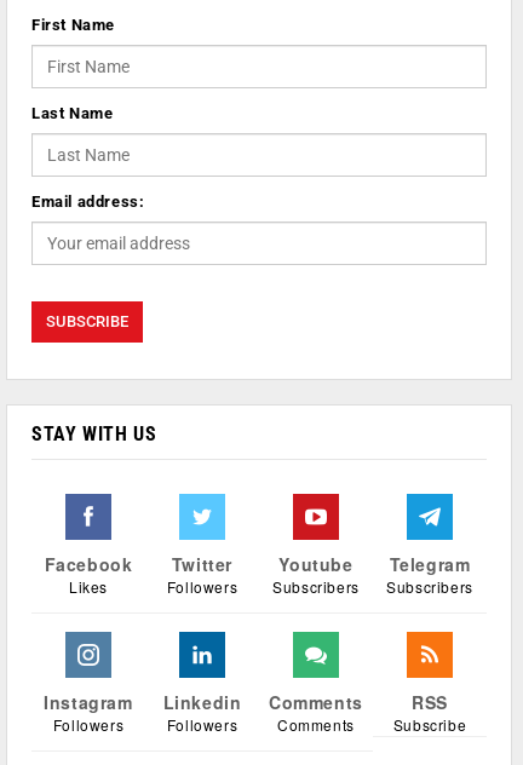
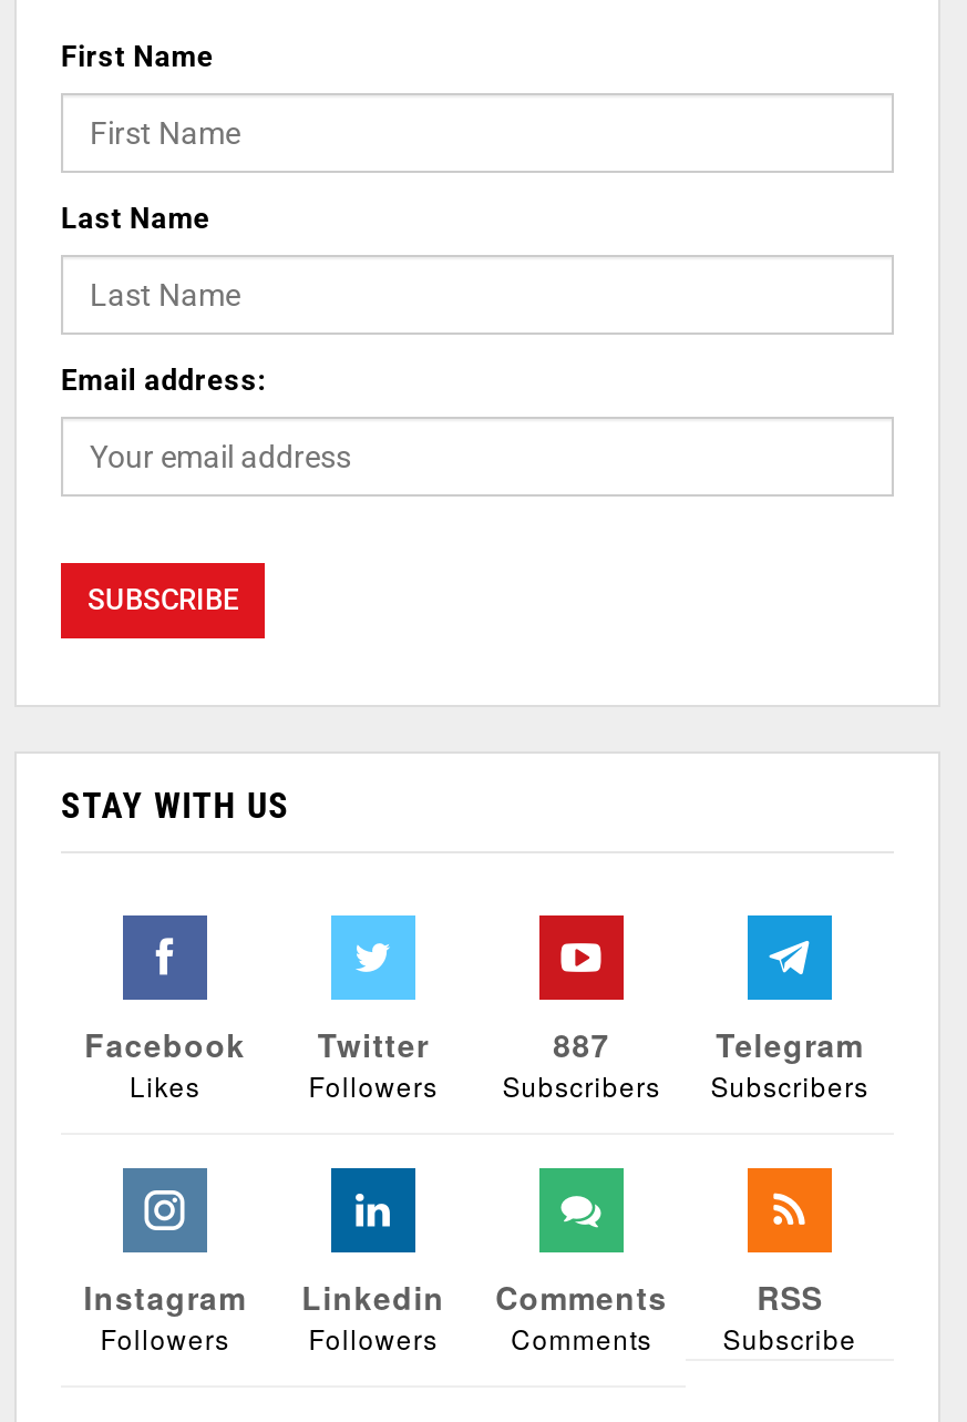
[279,553,353,577] Youtube -> [553,1023,610,1067] 887

